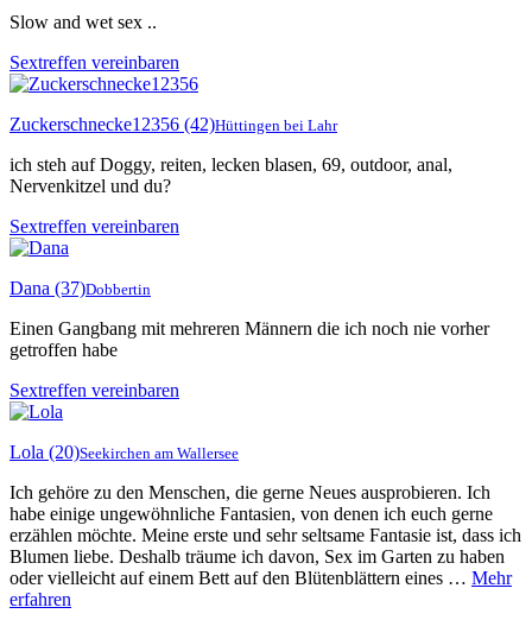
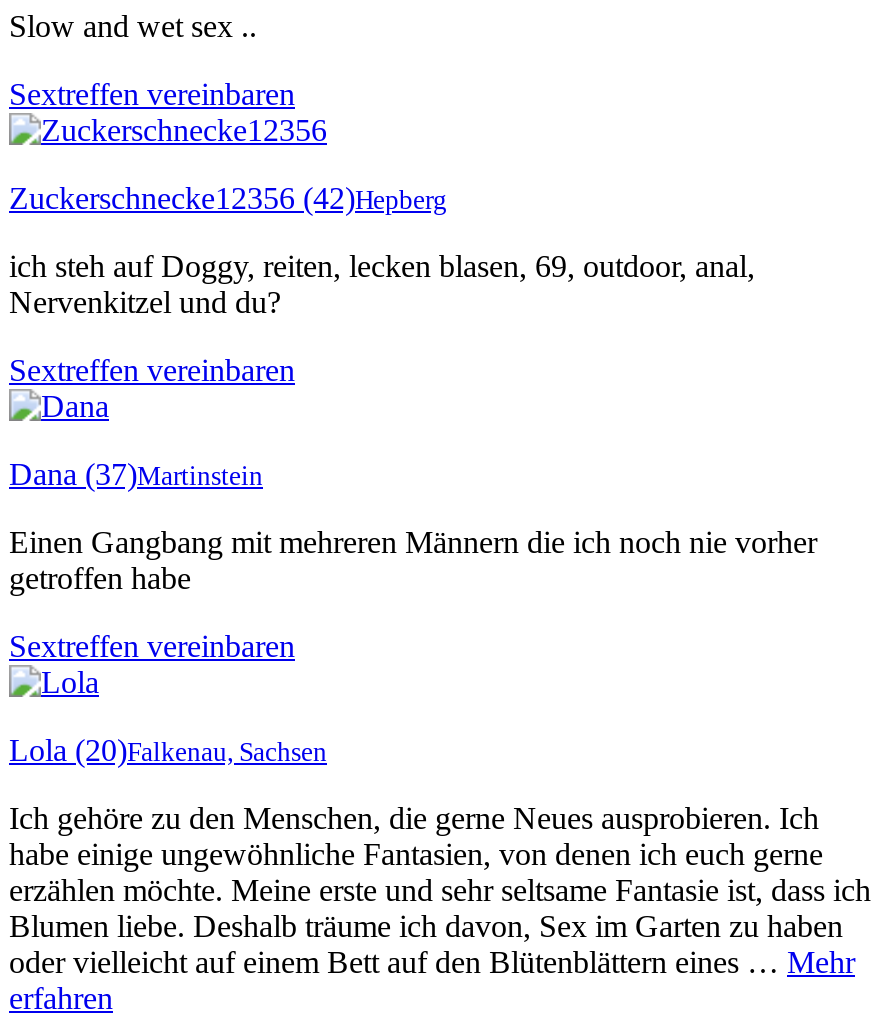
[9,114,337,134] Zuckerschnecke12356 (42)Hüttingen bei Lahr -> [9,181,447,215] Zuckerschnecke12356 (42)Hepberg
[9,278,151,298] Dana (37)Dobbertin -> [9,457,263,491] Dana (37)Martinstein
[9,442,239,462] Lola (20)Seekirchen am Wallersee -> [9,733,327,767] Lola (20)Falkenau, Sachsen

